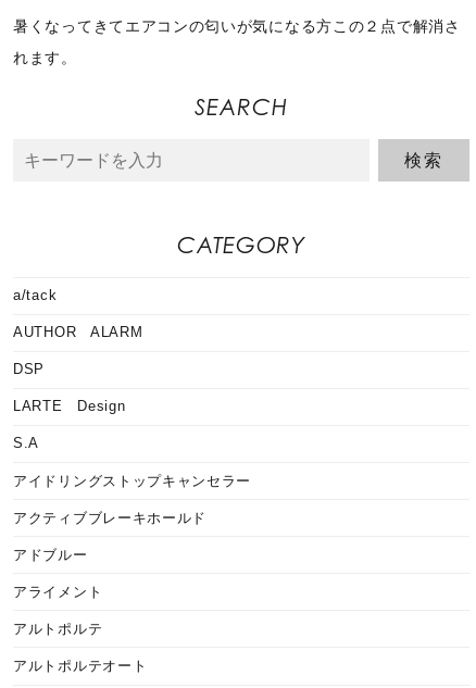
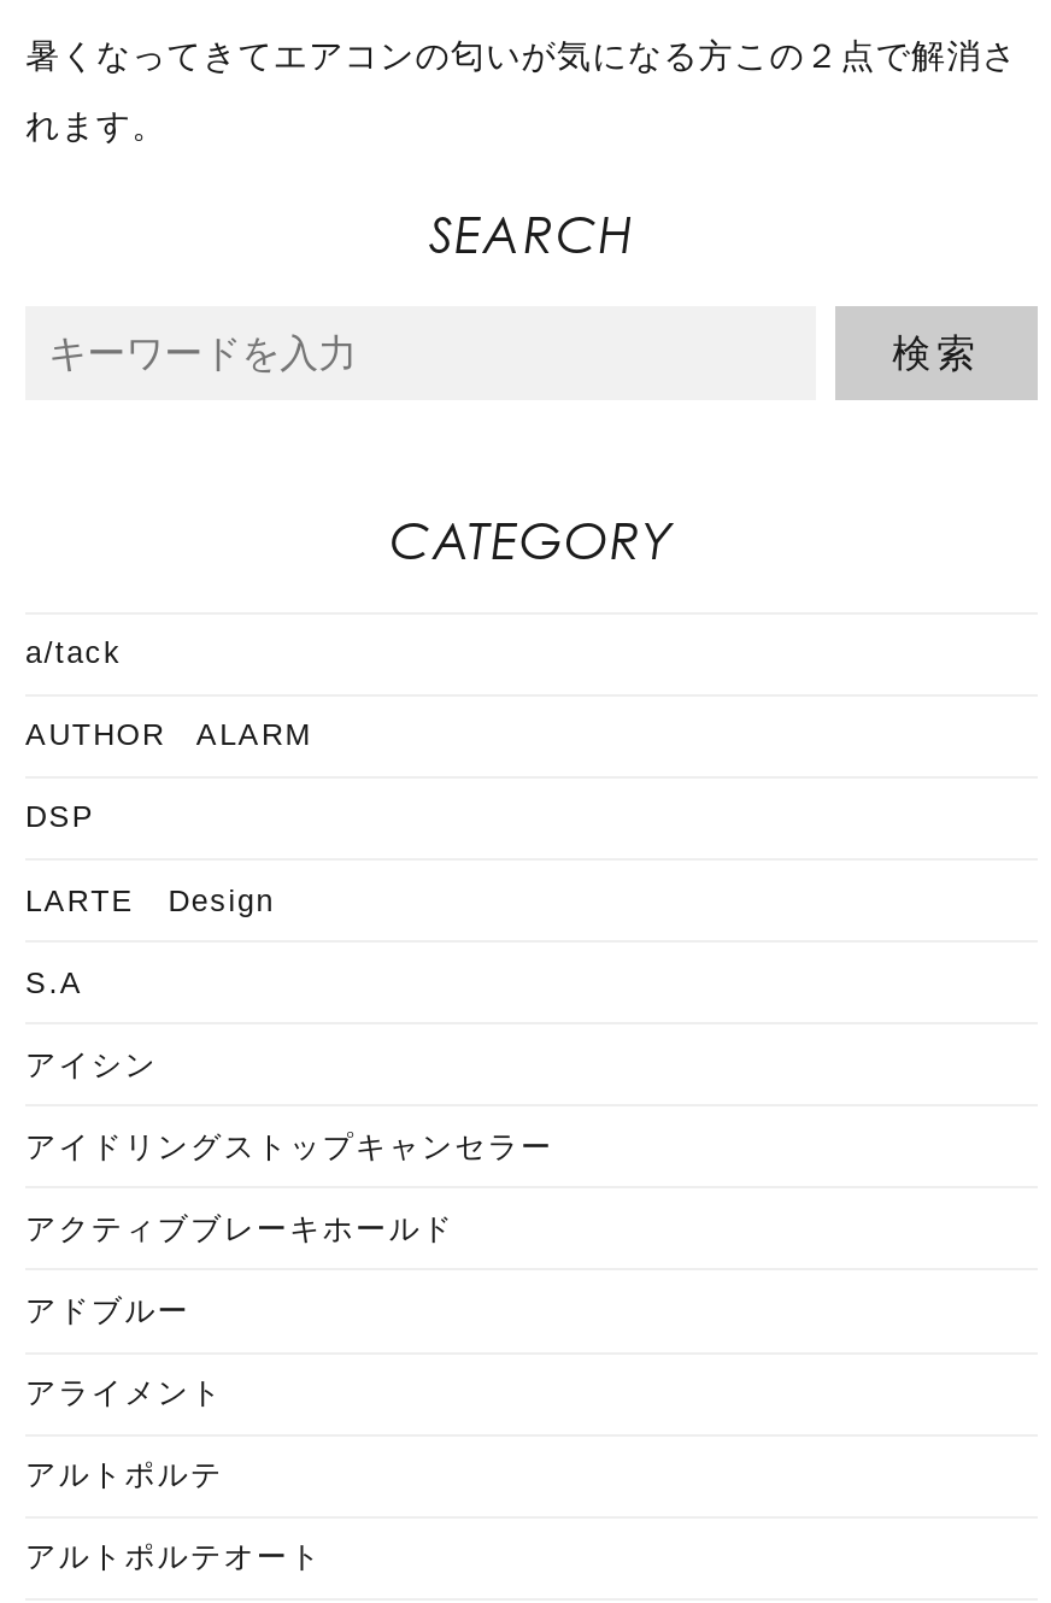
none -> [25,1047,157,1081] アイシン

